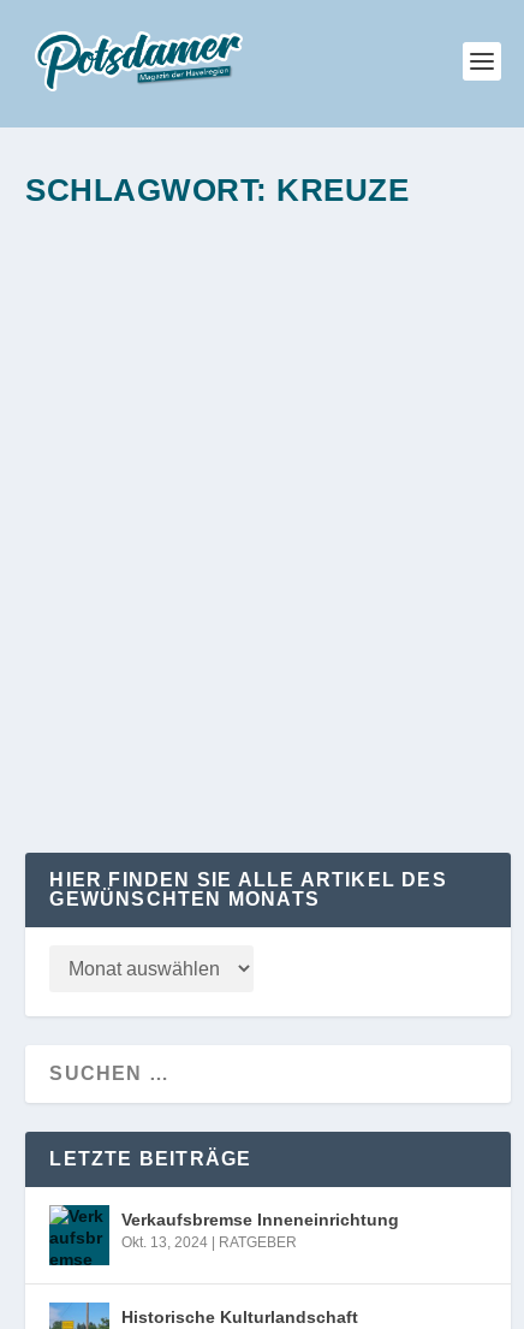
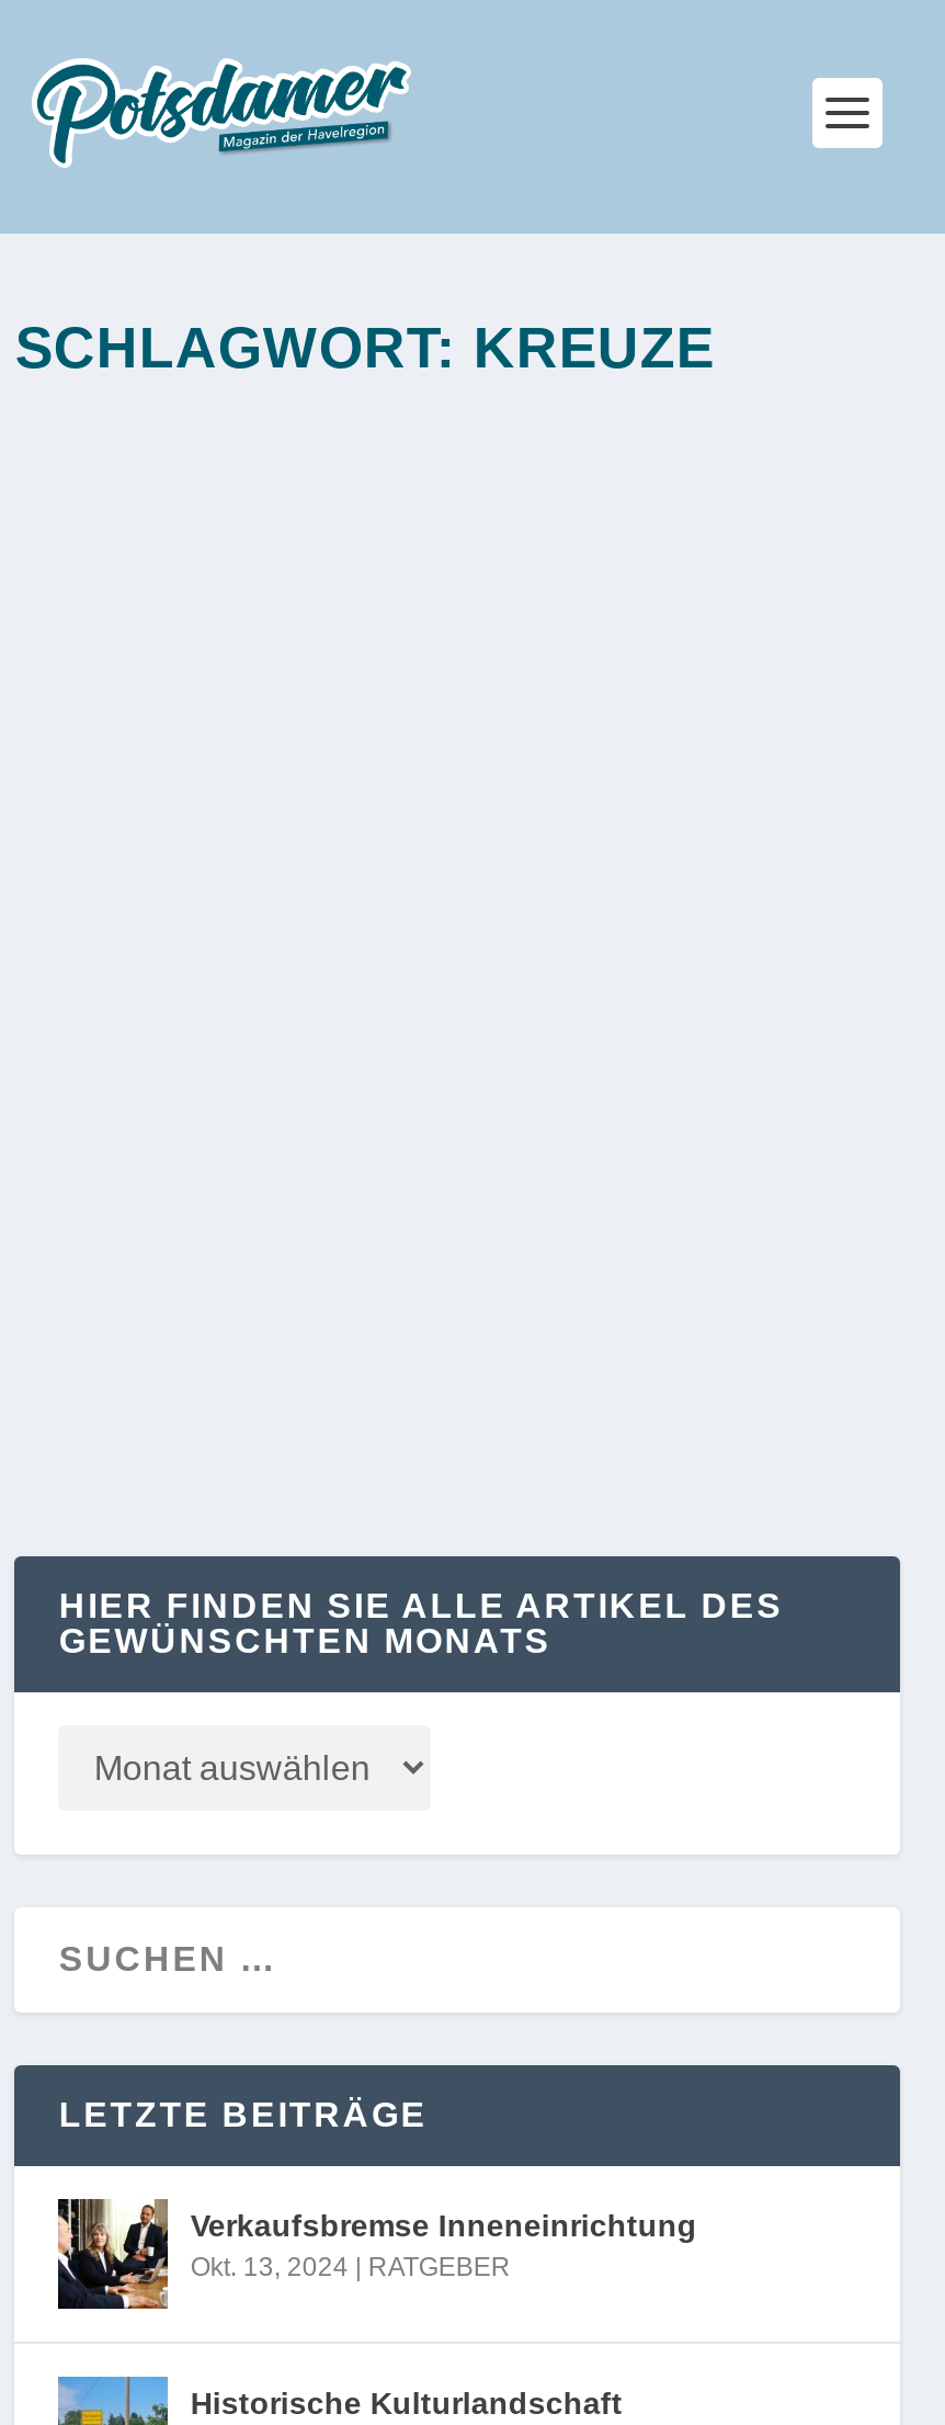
[48,1204,111,1266] [image] -> [56,2197,170,2311] [image]

